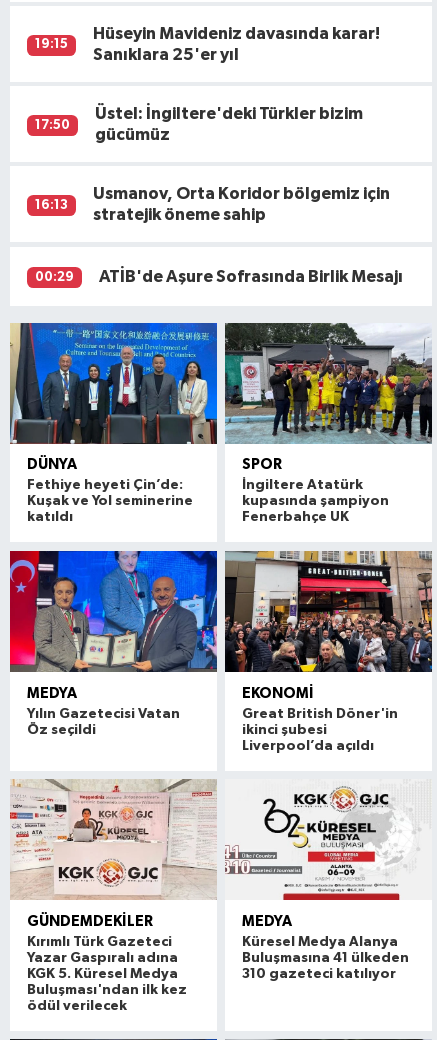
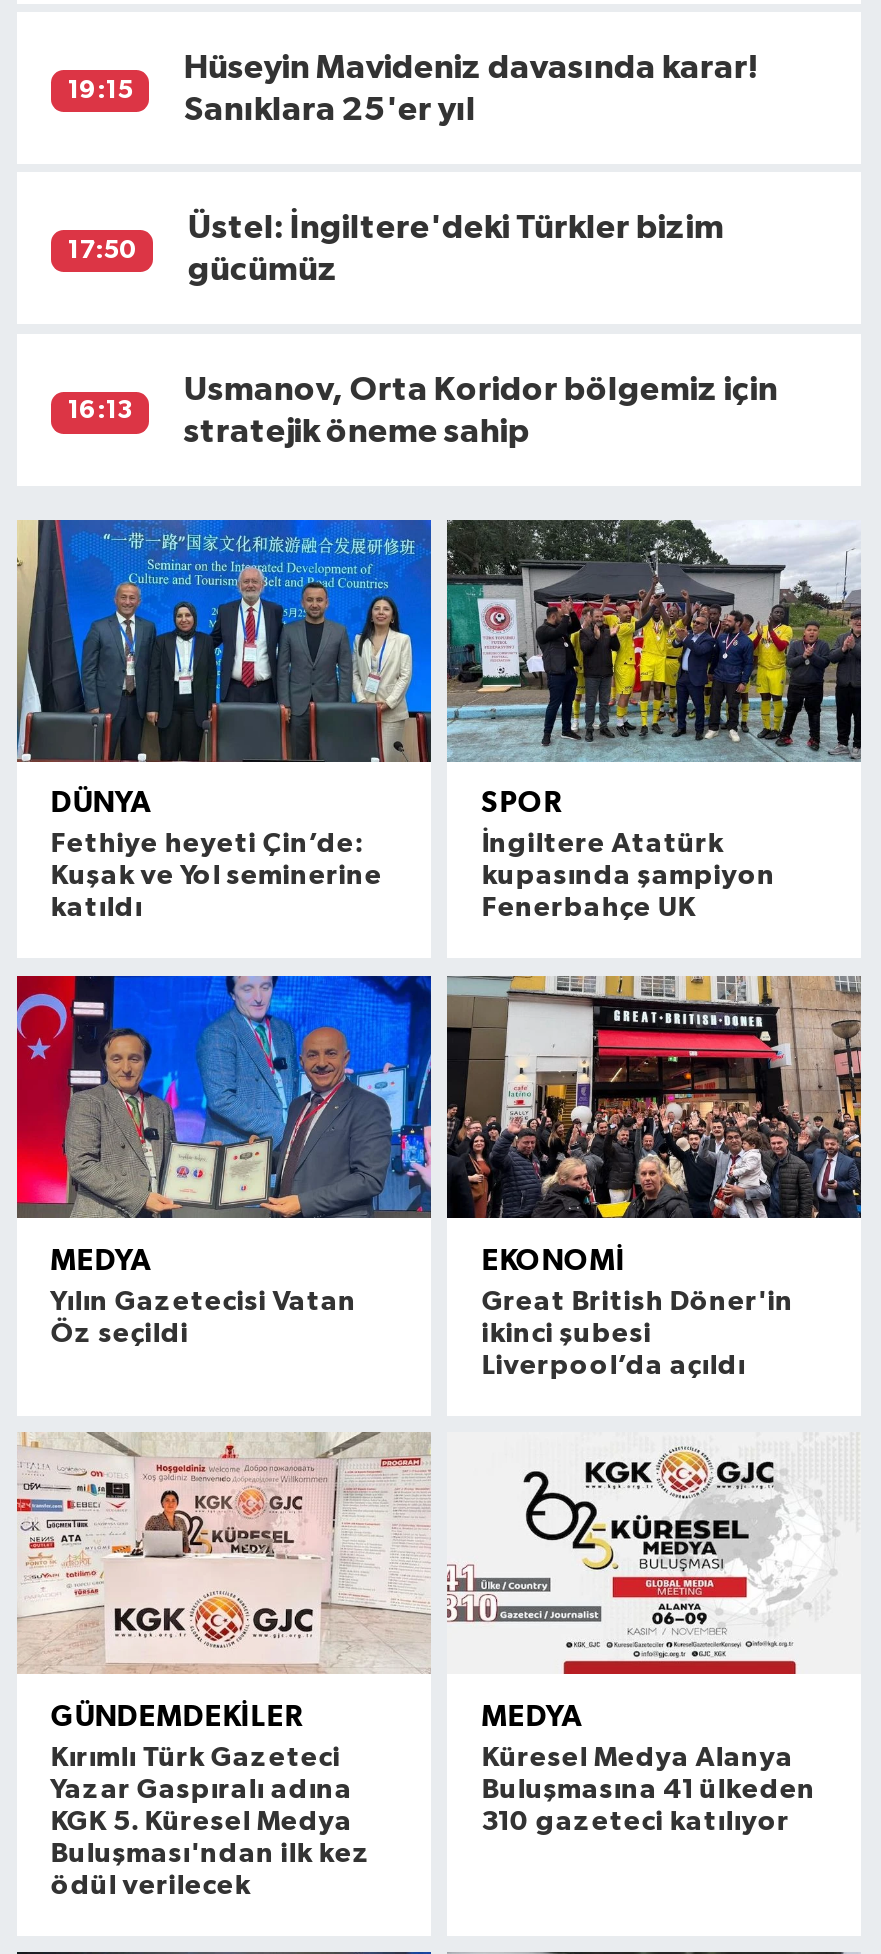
[35,268,403,285] 00:29 | ATİB'de Aşure Sofrasında Birlik Mesajı -> none

